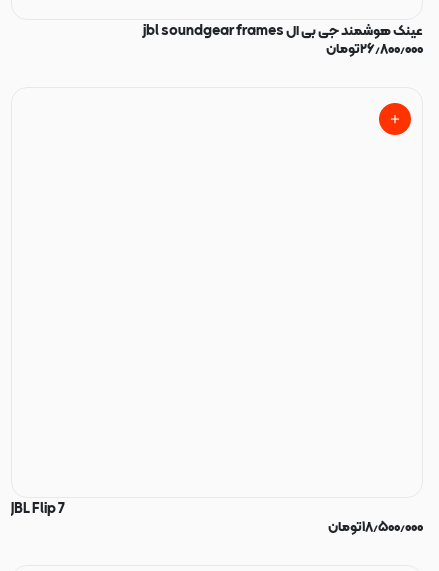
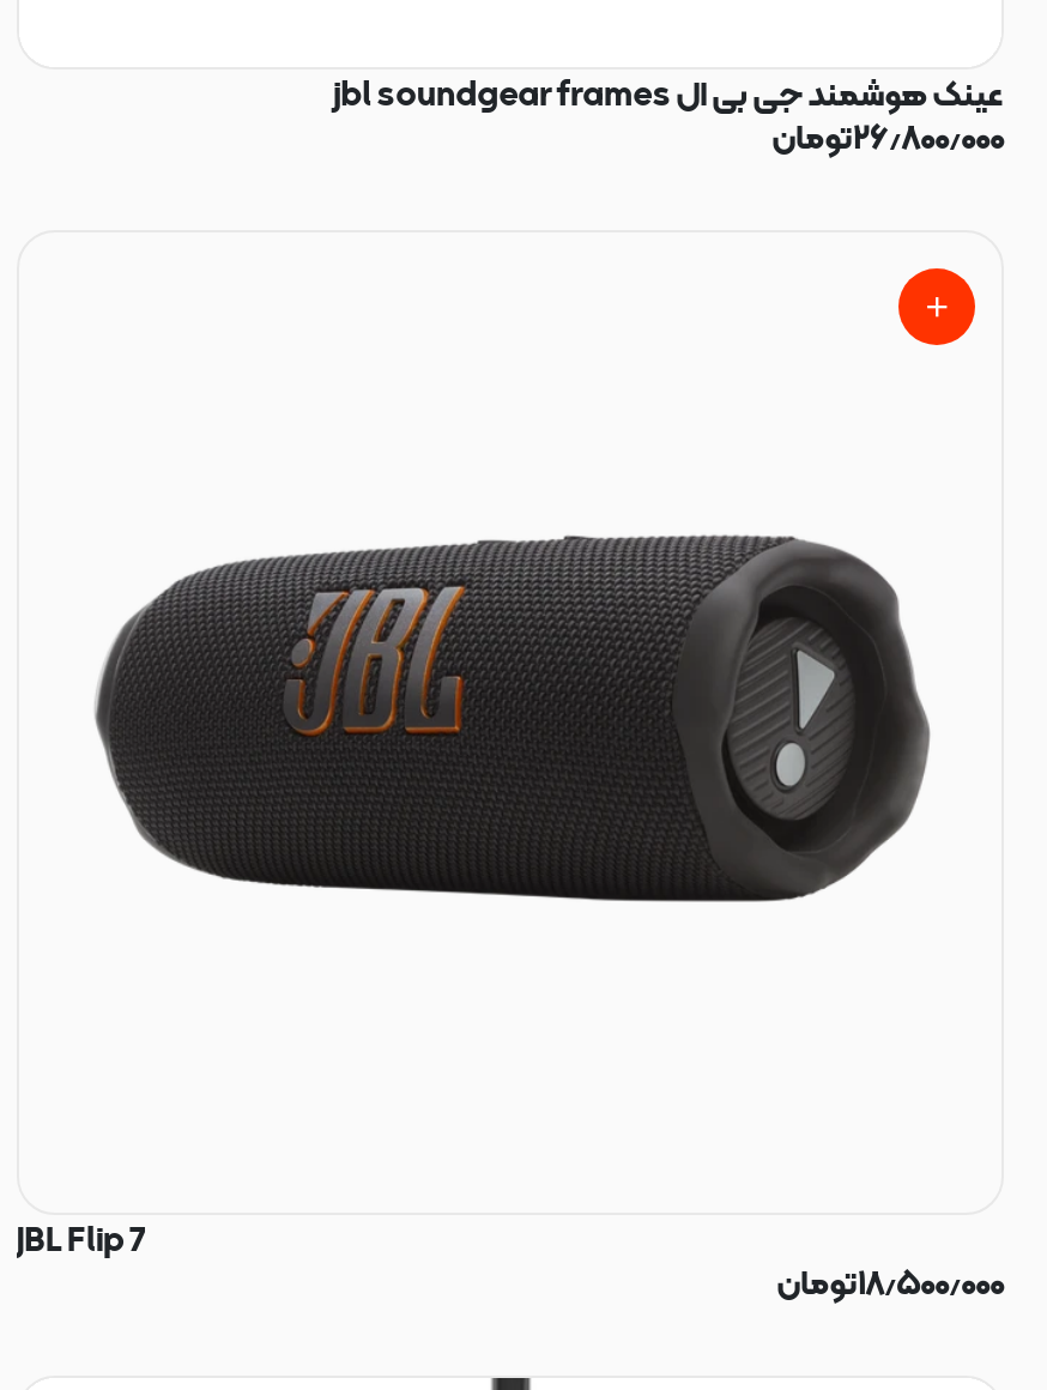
none -> [93,532,932,903] [image]

